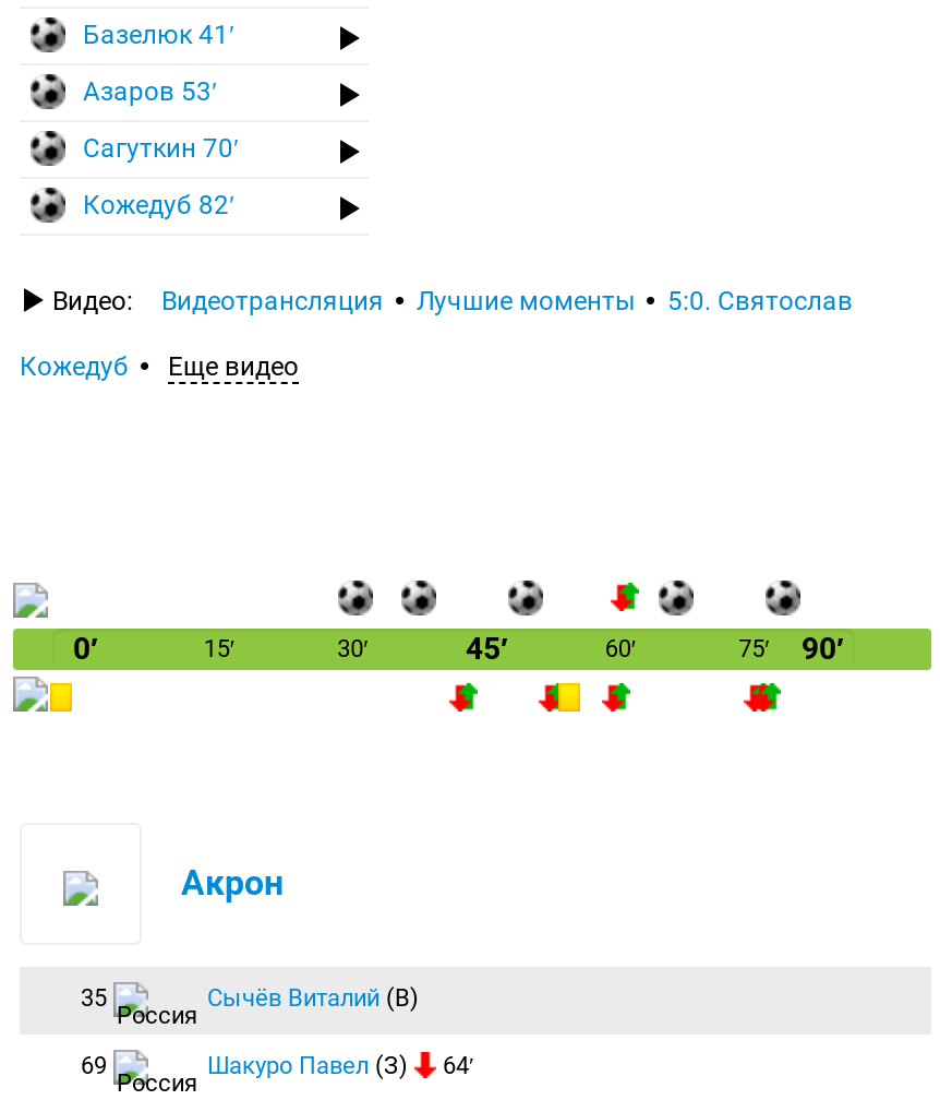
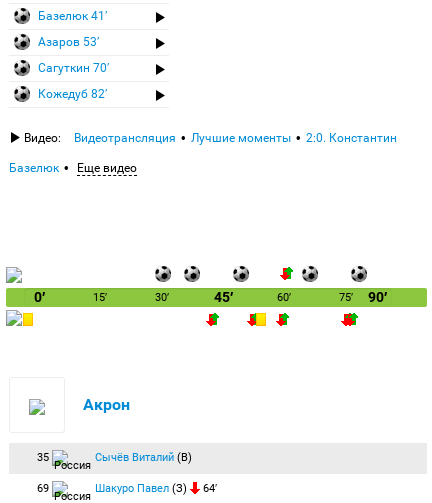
[46,286,853,316] Видео: Видеотрансляция Лучшие моменты 5:0. Святослав -> [21,131,397,145] Видео: Видеотрансляция Лучшие моменты 2:0. Константин
[20,351,129,382] Кожедуб -> [9,161,59,175] Базелюк

